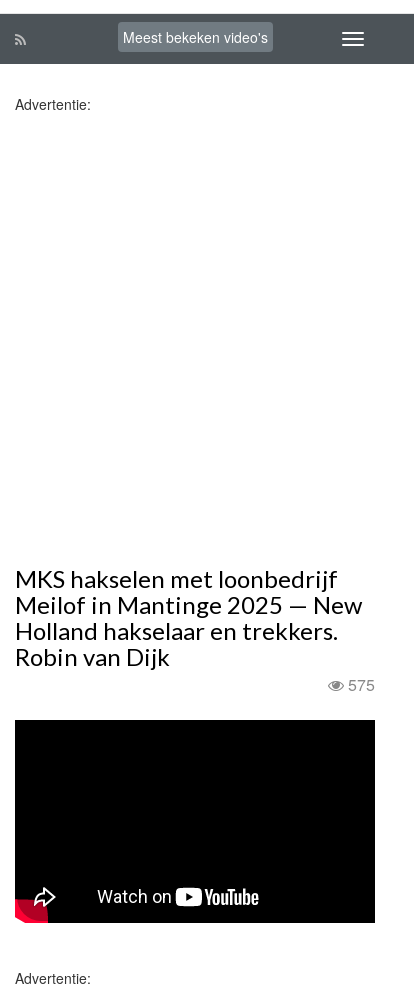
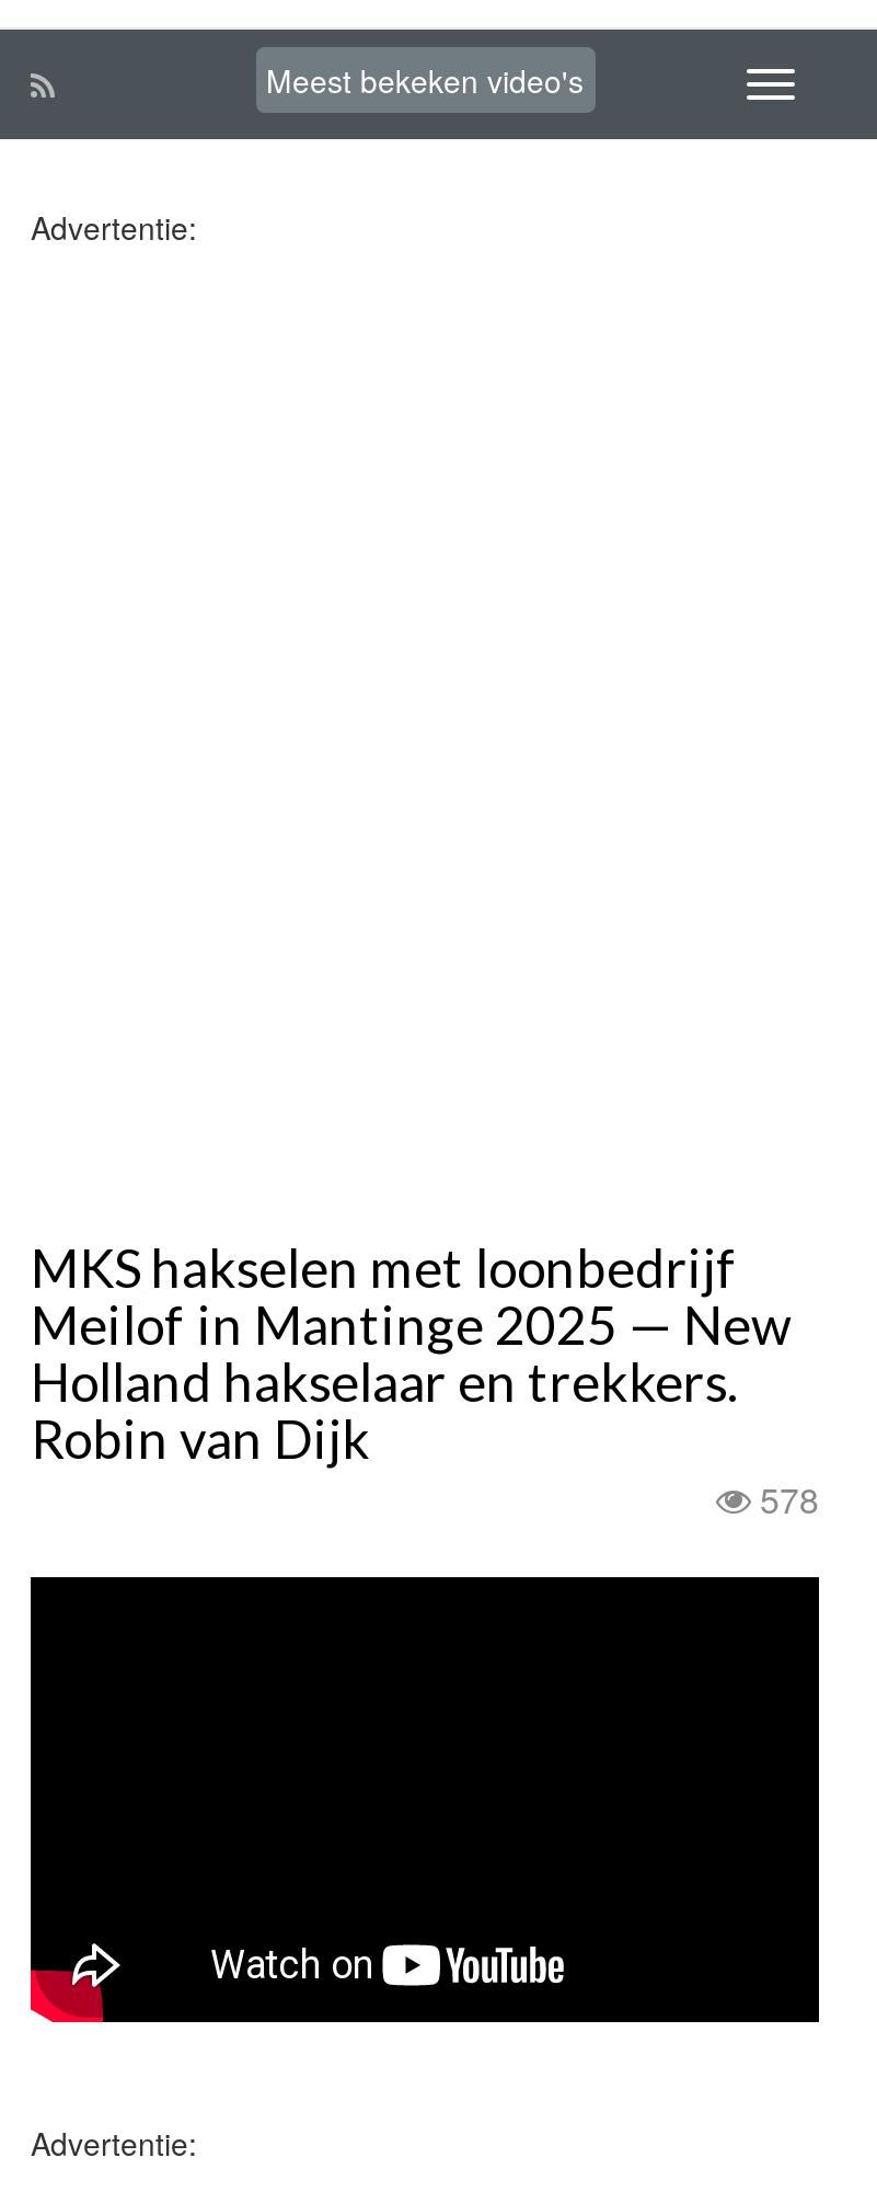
[348,673,375,696] 575 -> [760,1474,819,1525] 578

